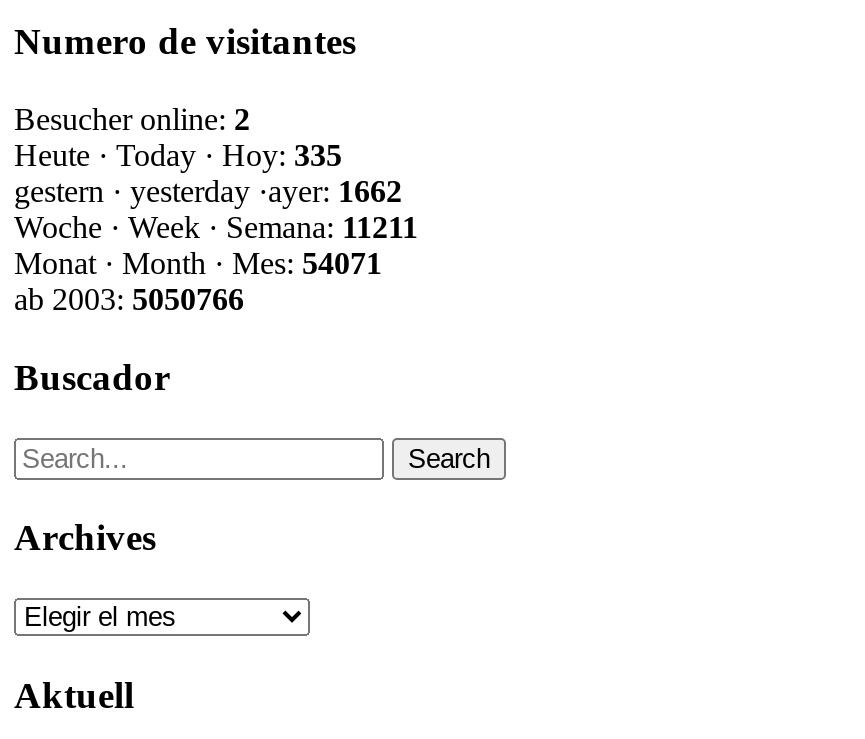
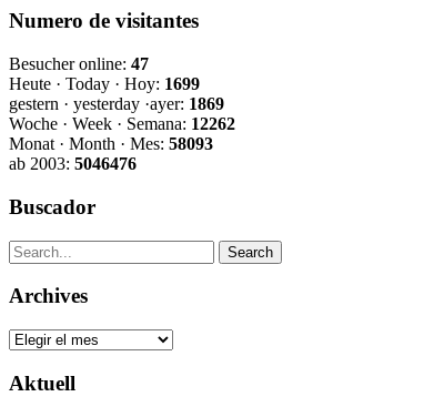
[14,102,250,136] Besucher online: 2 -> [9,55,149,73] Besucher online: 47
[14,138,342,172] Heute · Today · Hoy: 335 -> [9,75,200,93] Heute · Today · Hoy: 1699
[14,174,402,208] gestern · yesterday ·ayer: 1662 -> [9,94,224,113] gestern · yesterday ·ayer: 1869
[14,210,418,244] Woche · Week · Semana: 11211 -> [9,114,235,133] Woche · Week · Semana: 12262
[14,246,382,280] Monat · Month · Mes: 54071 -> [9,134,213,153] Monat · Month · Mes: 58093
[14,282,244,316] ab 2003: 5050766 -> [9,154,137,173] ab 2003: 5046476

